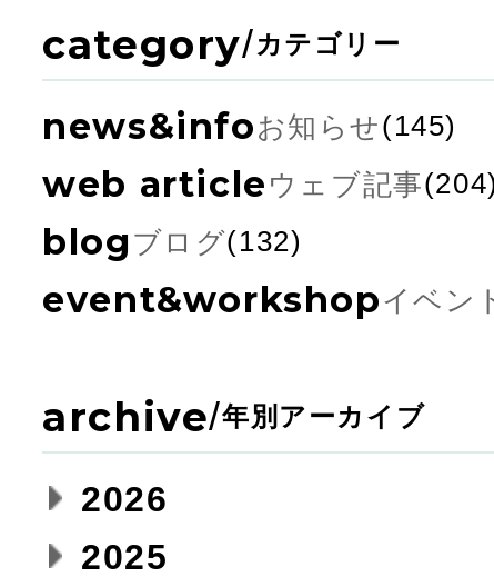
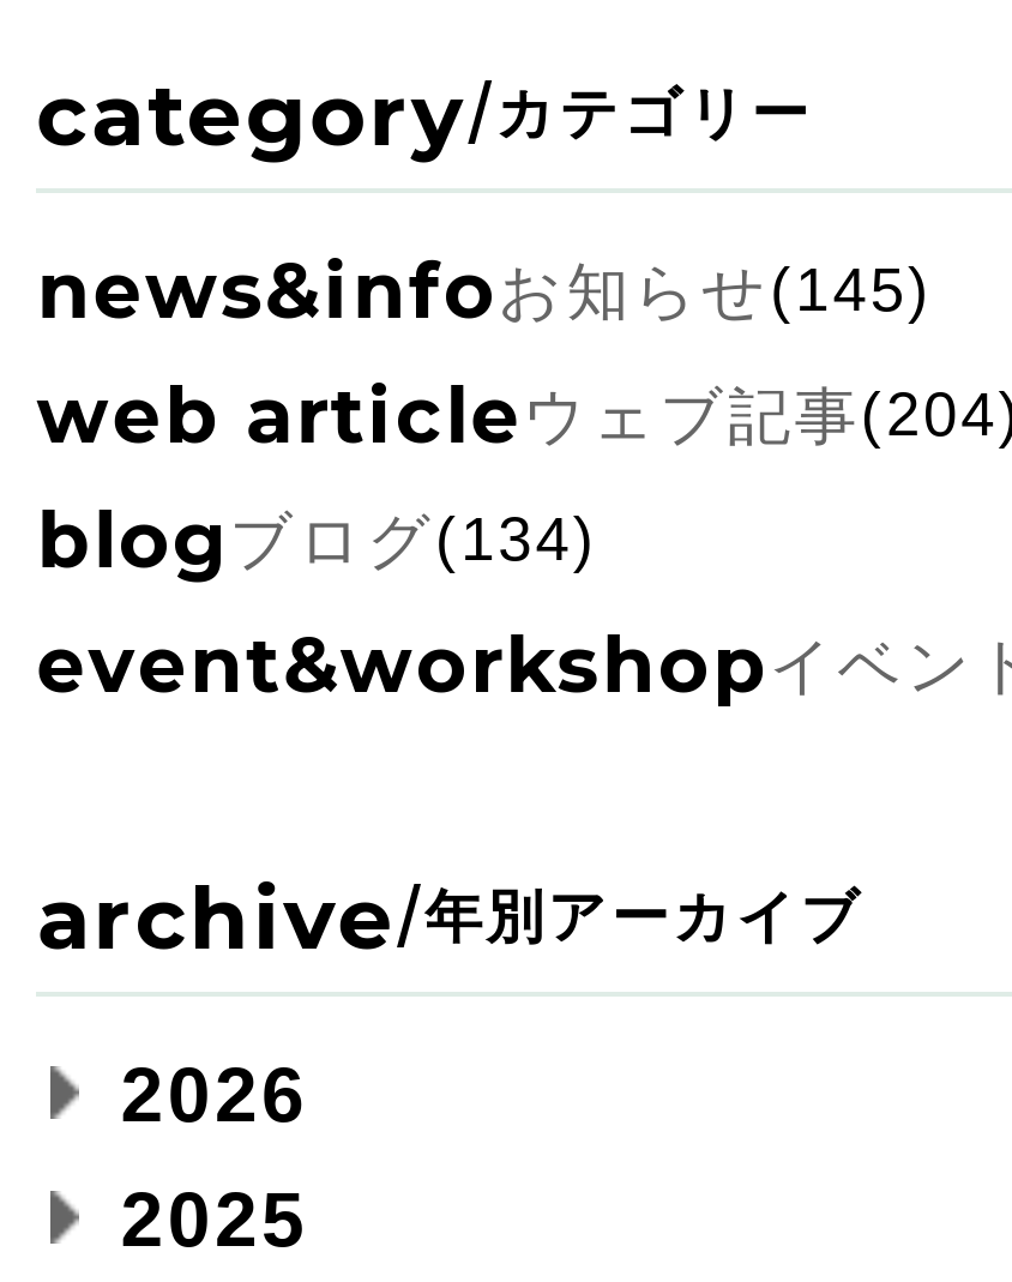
[42,220,303,263] blogブログ(132) -> [36,492,598,585] blogブログ(134)

